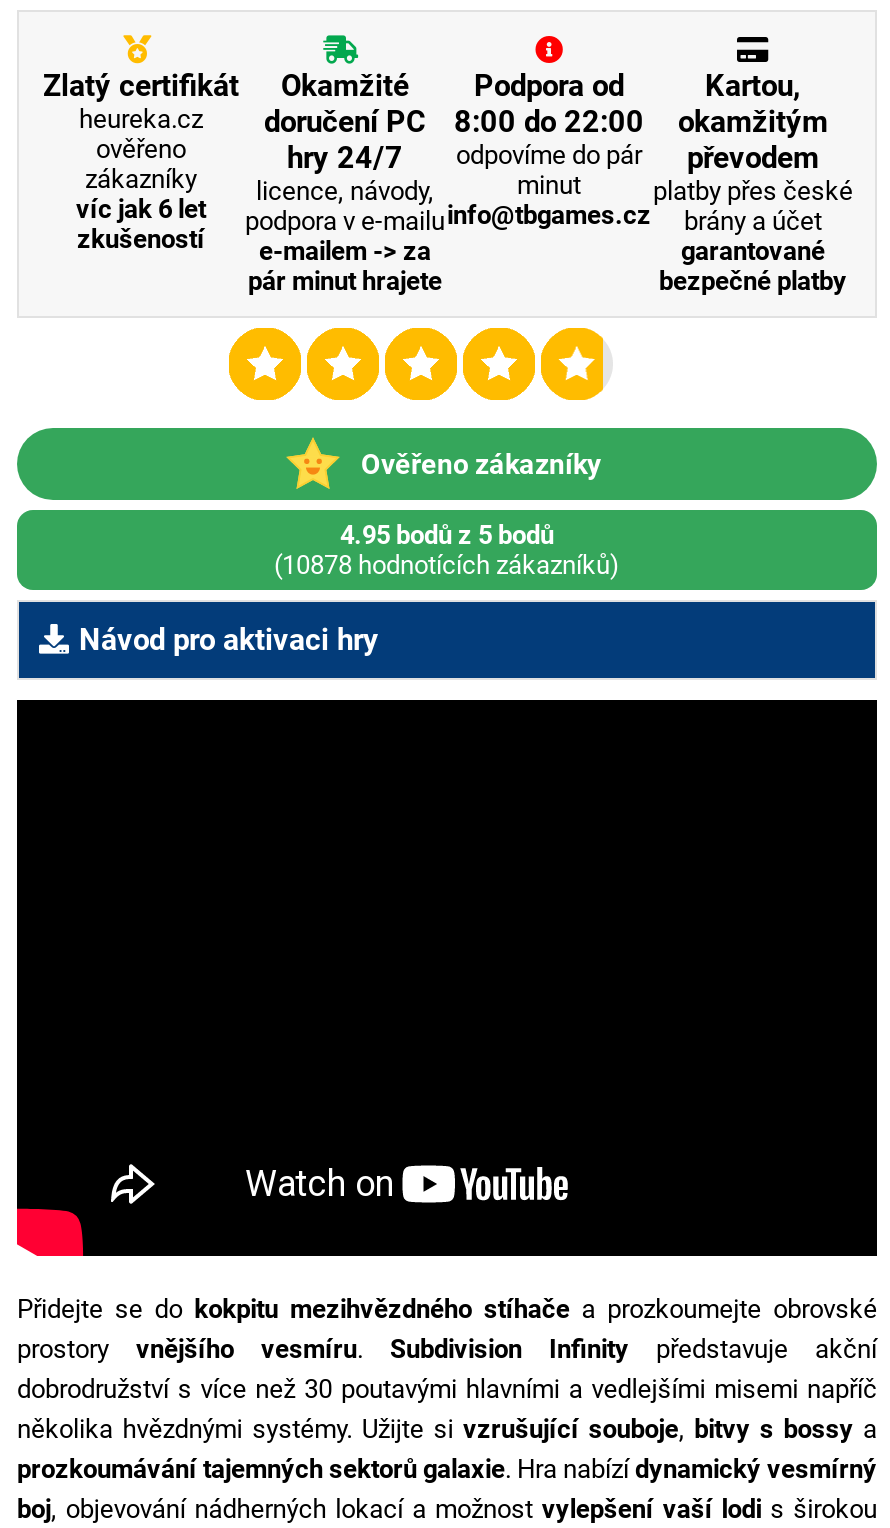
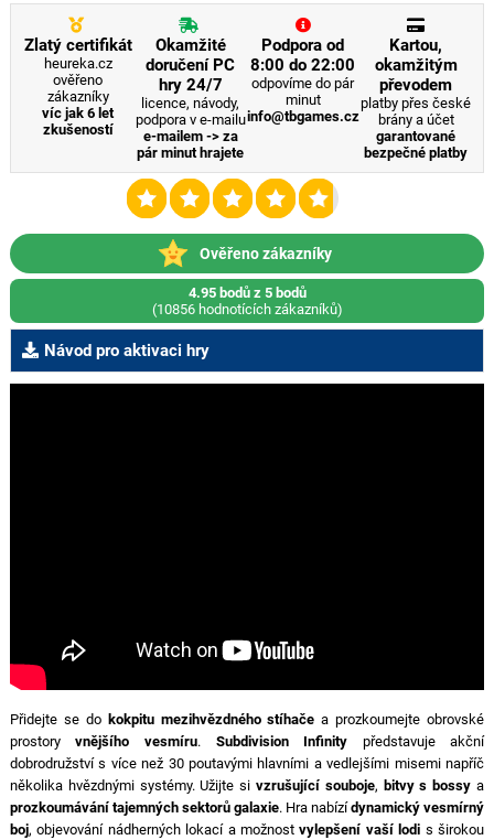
[274,549,620,579] (10878 hodnotících zákazníků) -> [152,300,342,317] (10856 hodnotících zákazníků)

